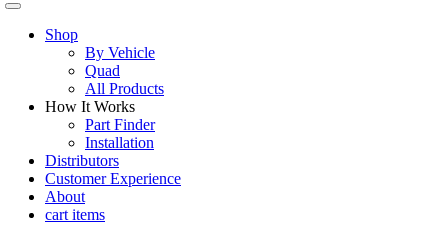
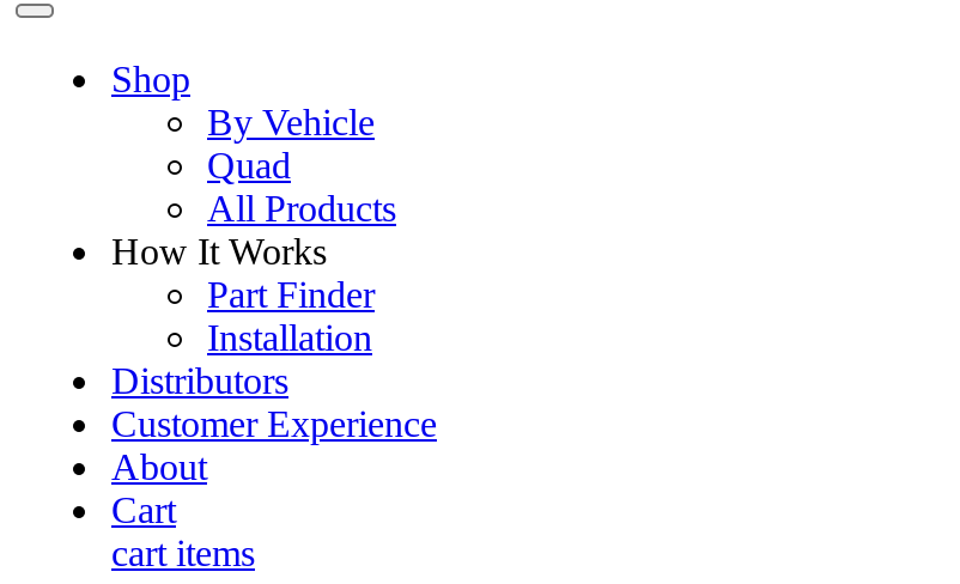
none -> [111,489,176,530] Cart

